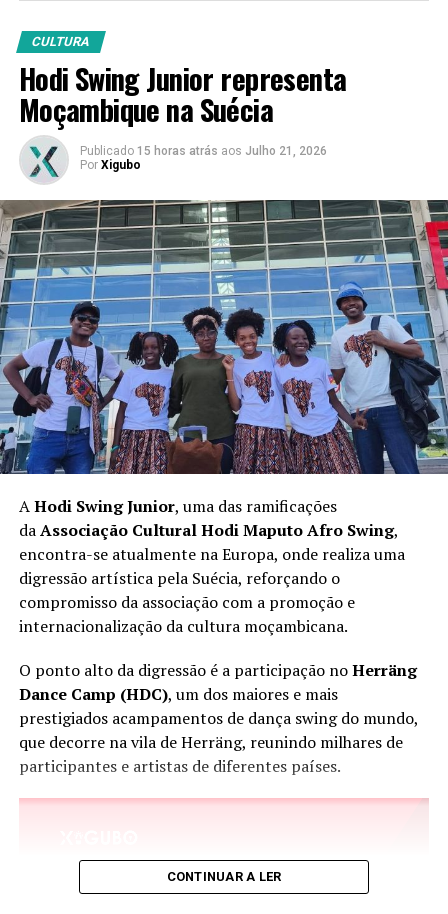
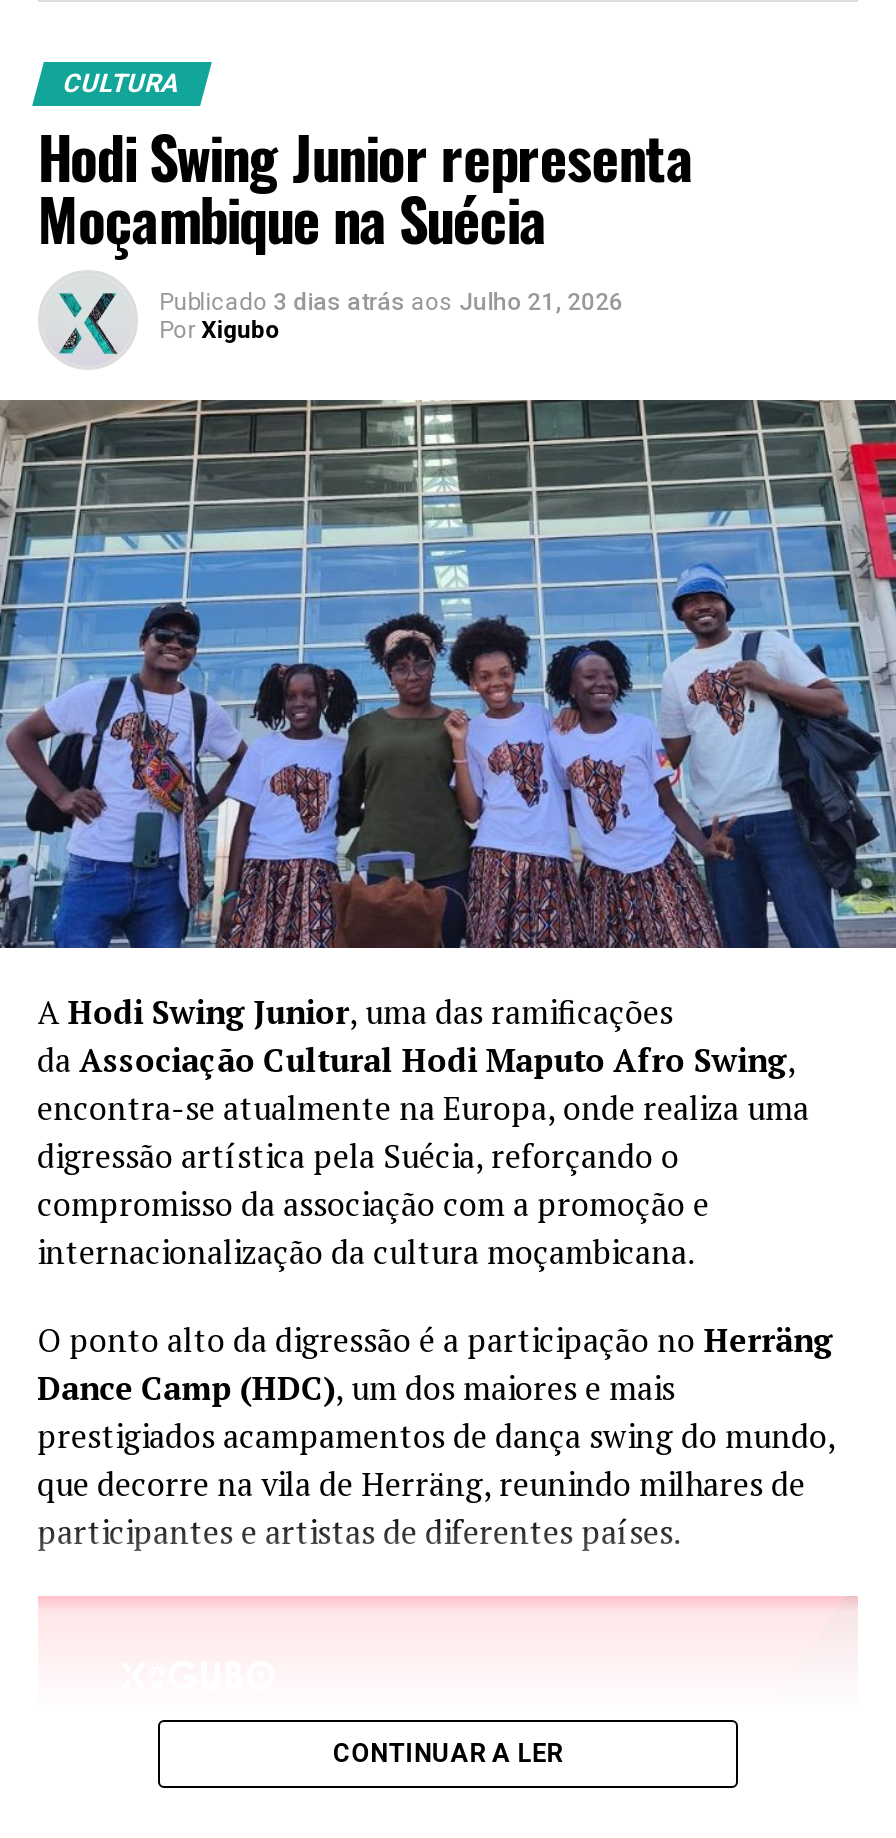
[80,144,327,158] Publicado 15 horas atrás aos Julho 21, 2026 -> [159,288,623,316] Publicado 3 dias atrás aos Julho 21, 2026

